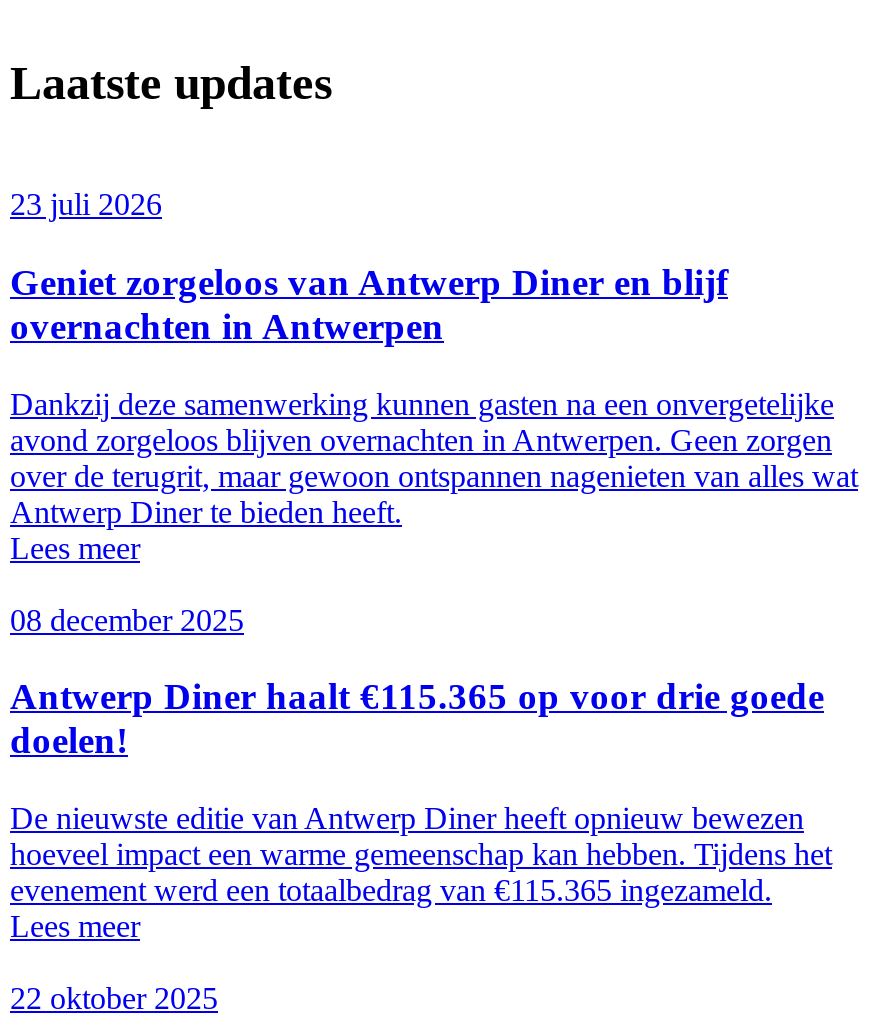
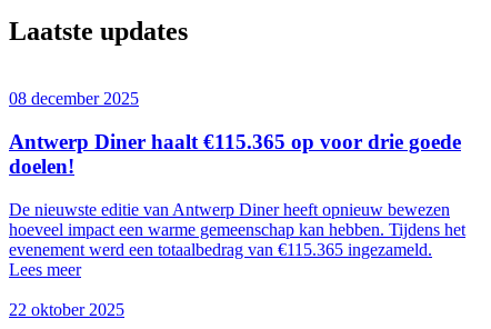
[10,187,858,564] 23 juli 2026 | Geniet zorgeloos van Antwerp Diner en blijf | overnachten in Antwerpen | Dankzij deze samenwerking kunnen gasten na een onvergetelijke | avond zorgeloos blijven overnachten in Antwerpen. Geen zorgen | over de terugrit, maar gewoon ontspannen nagenieten van alles wat | Antwerp Diner te bieden heeft. | Lees meer -> none

